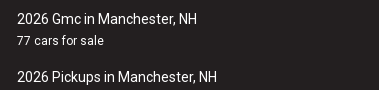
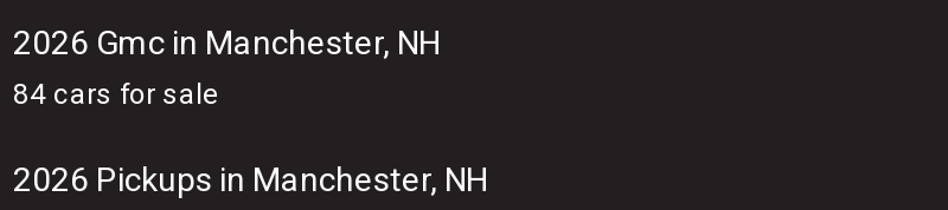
[17,34,104,48] 77 cars for sale -> [13,78,219,111] 84 cars for sale

